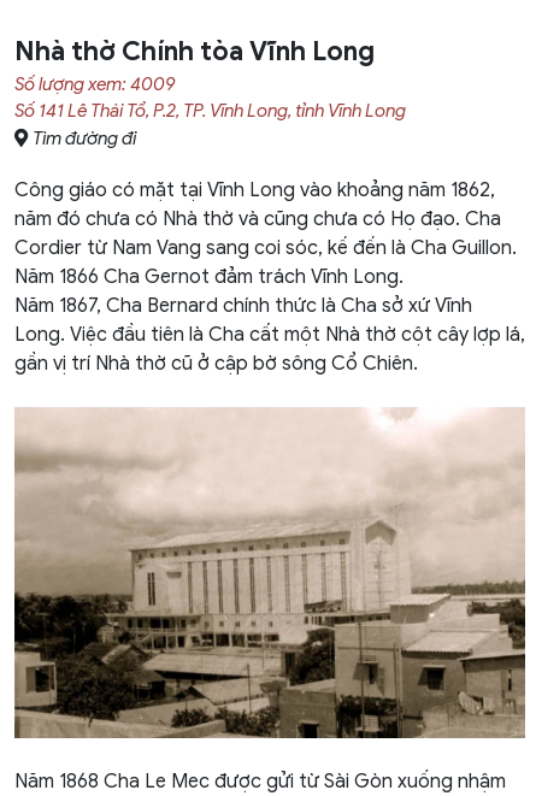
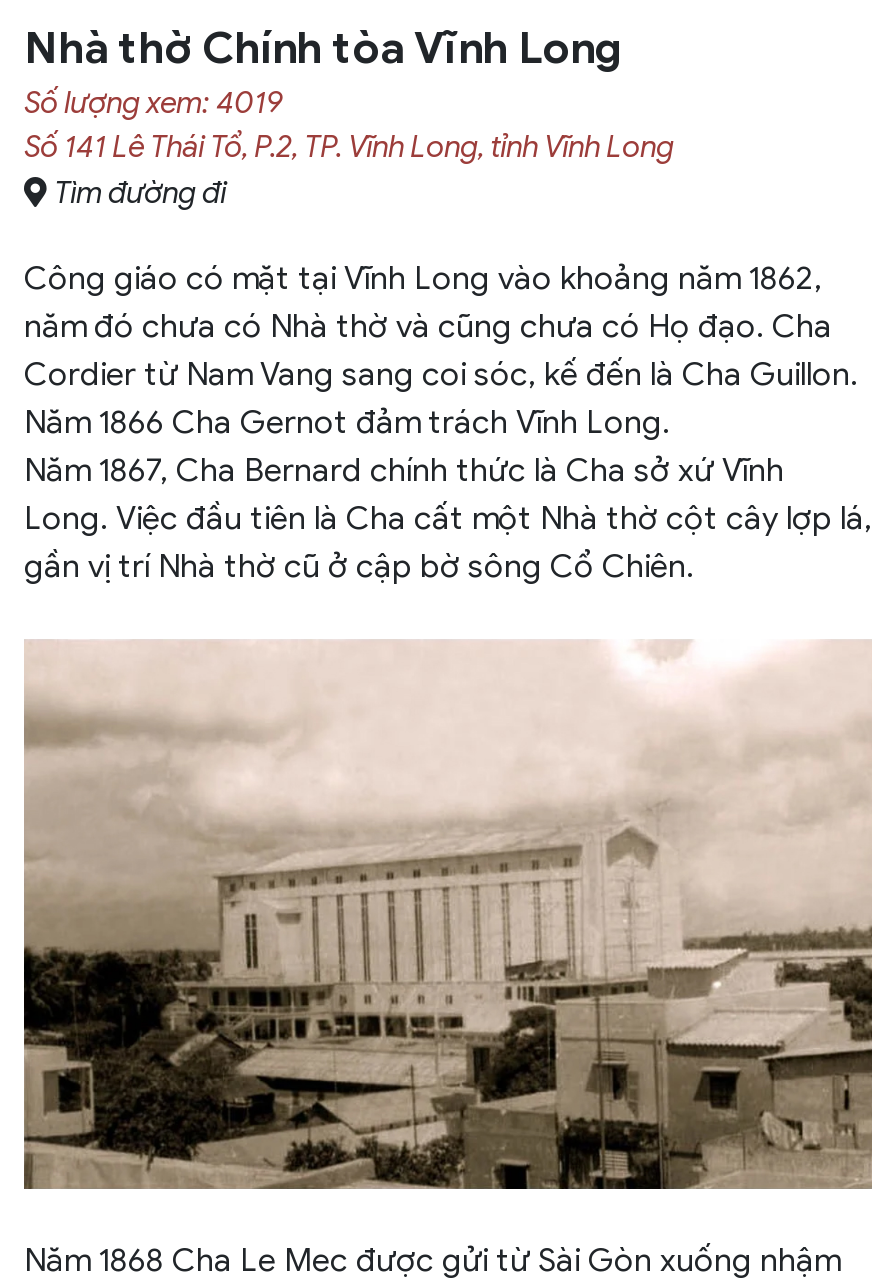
[14,73,175,95] Số lượng xem: 4009 -> [24,85,282,121] Số lượng xem: 4019

